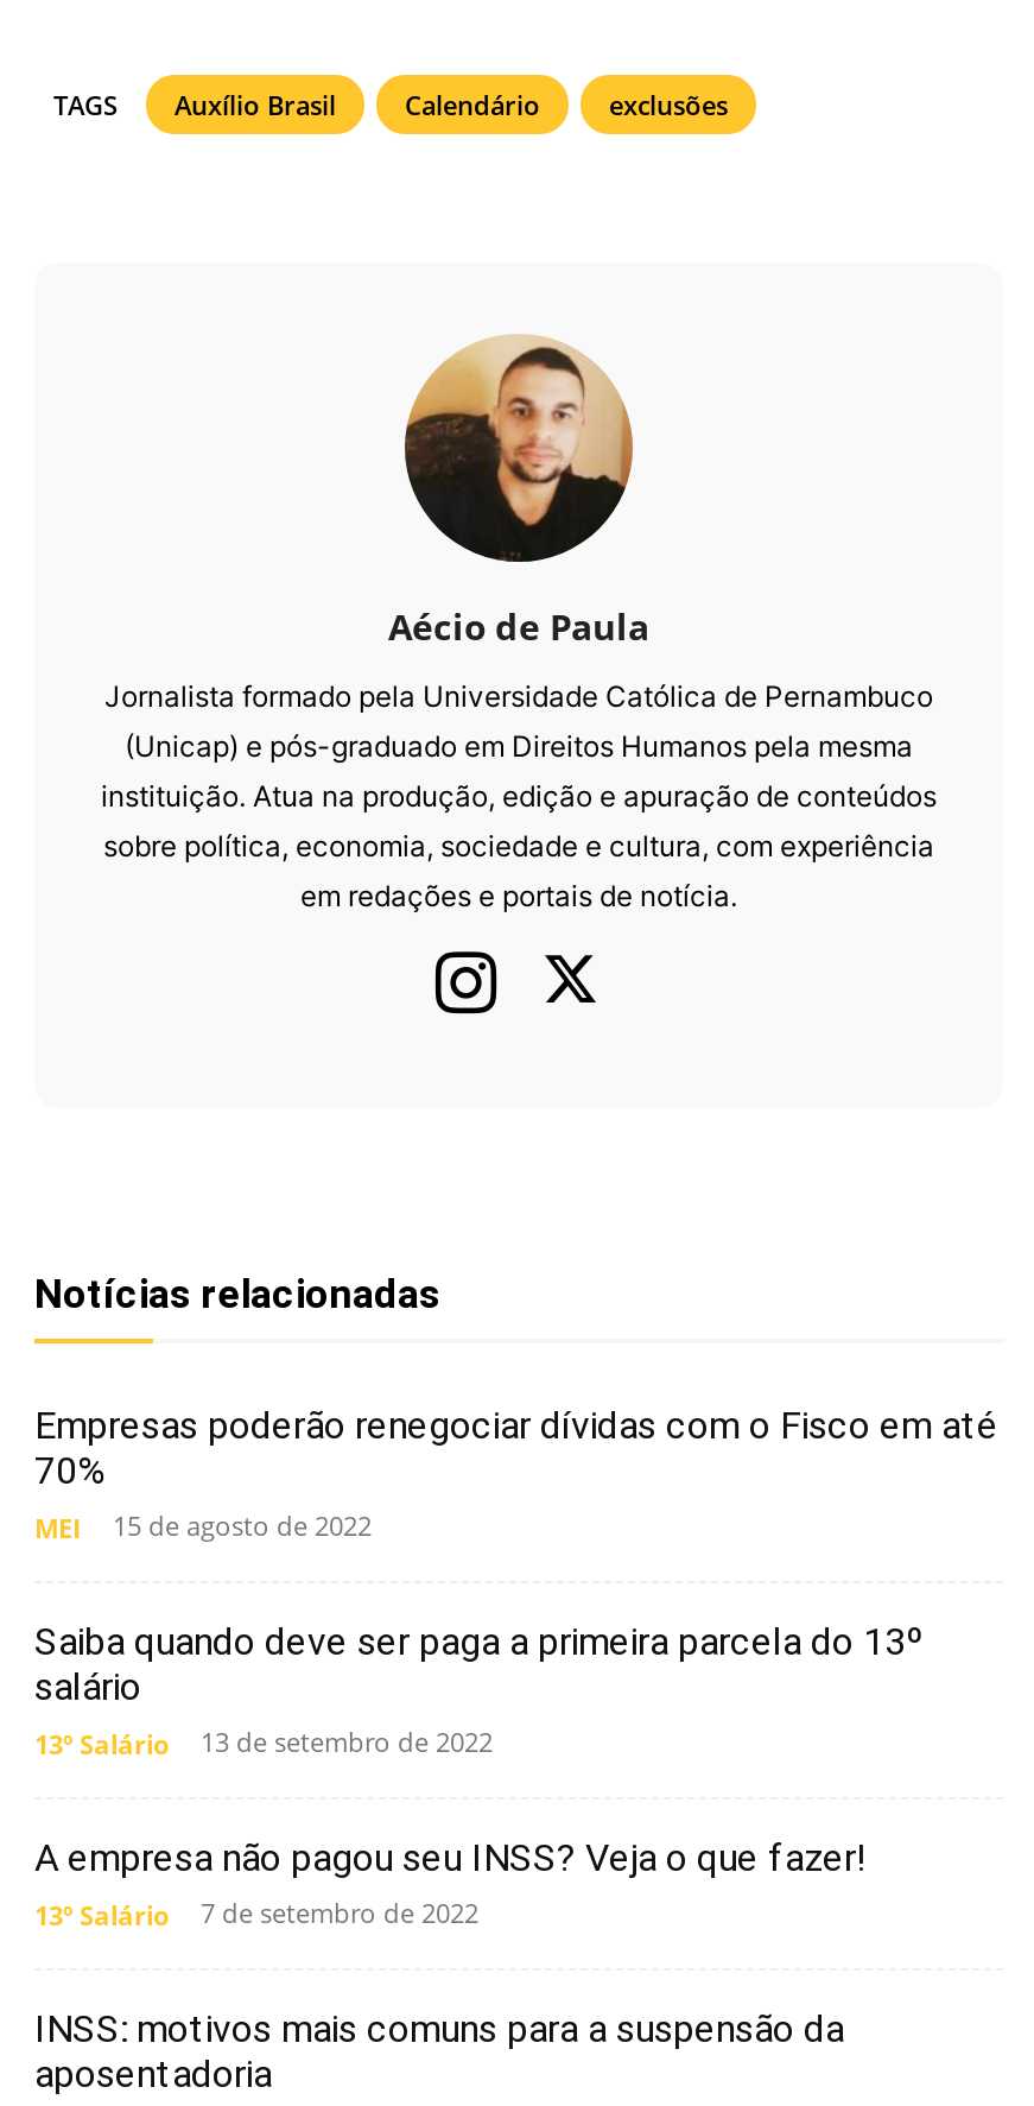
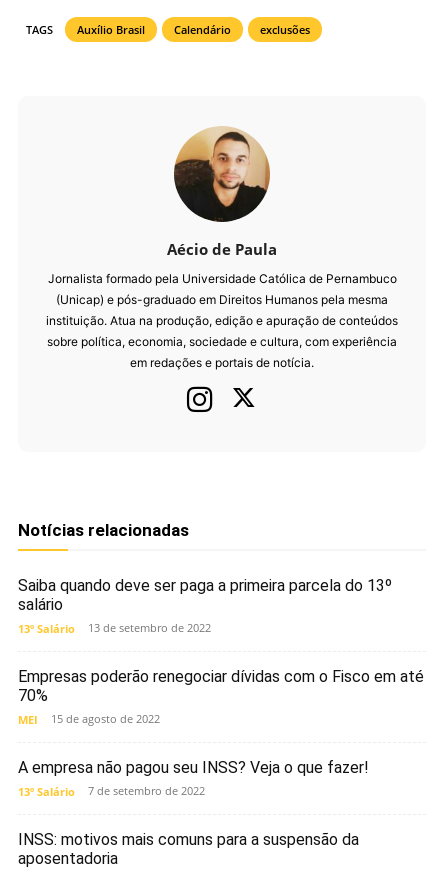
moved [34,1402,998,1544] -> [18,666,424,726]: Empresas poderão renegociar dívidas com o Fisco em até | 70% | MEI | 15 de agosto de 2022
moved [34,1618,922,1760] -> [18,575,392,635]: Saiba quando deve ser paga a primeira parcela do 13º | salário | 13º Salário | 13 de setembro de 2022

